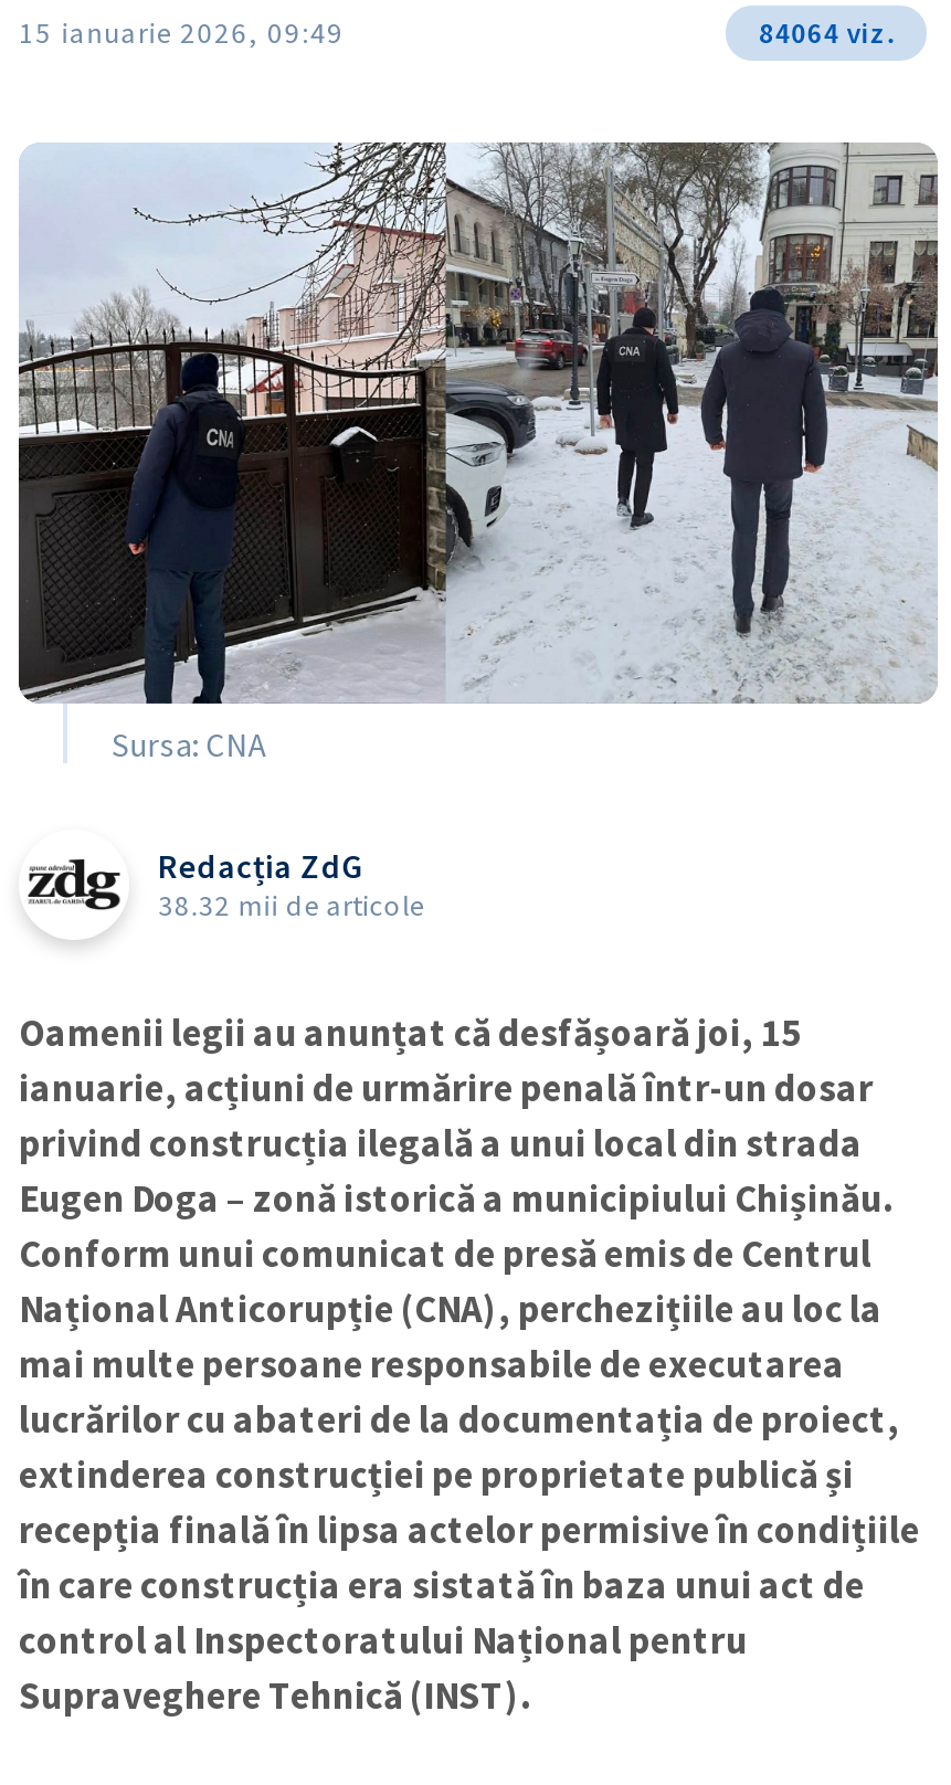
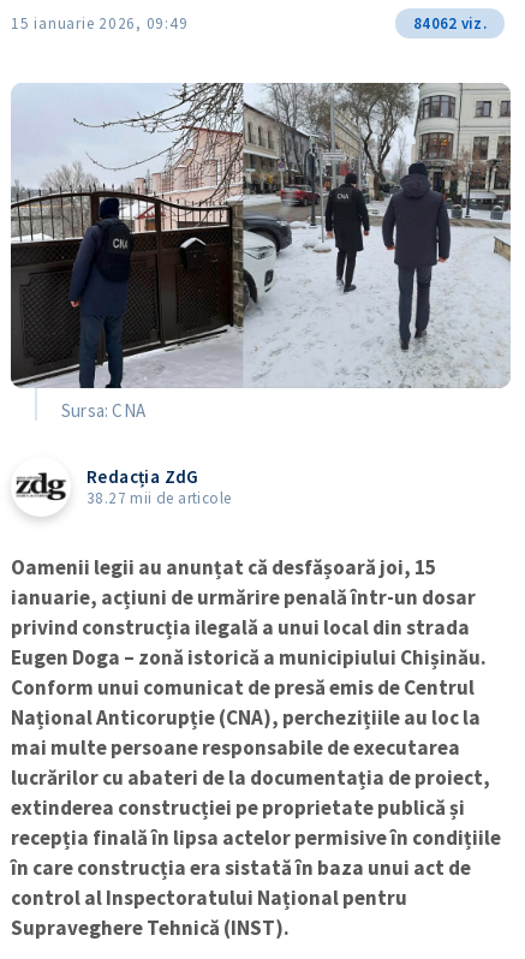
[759,13,894,51] 84064 viz. -> [413,13,487,33] 84062 viz.
[158,887,424,924] 38.32 mii de articole -> [86,488,231,508] 38.27 mii de articole

